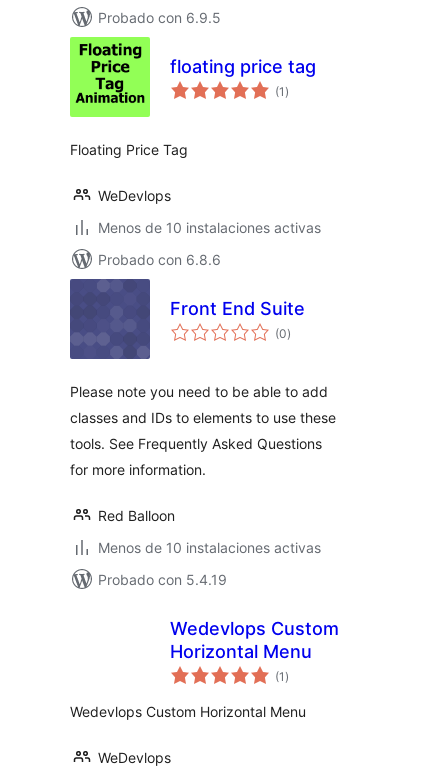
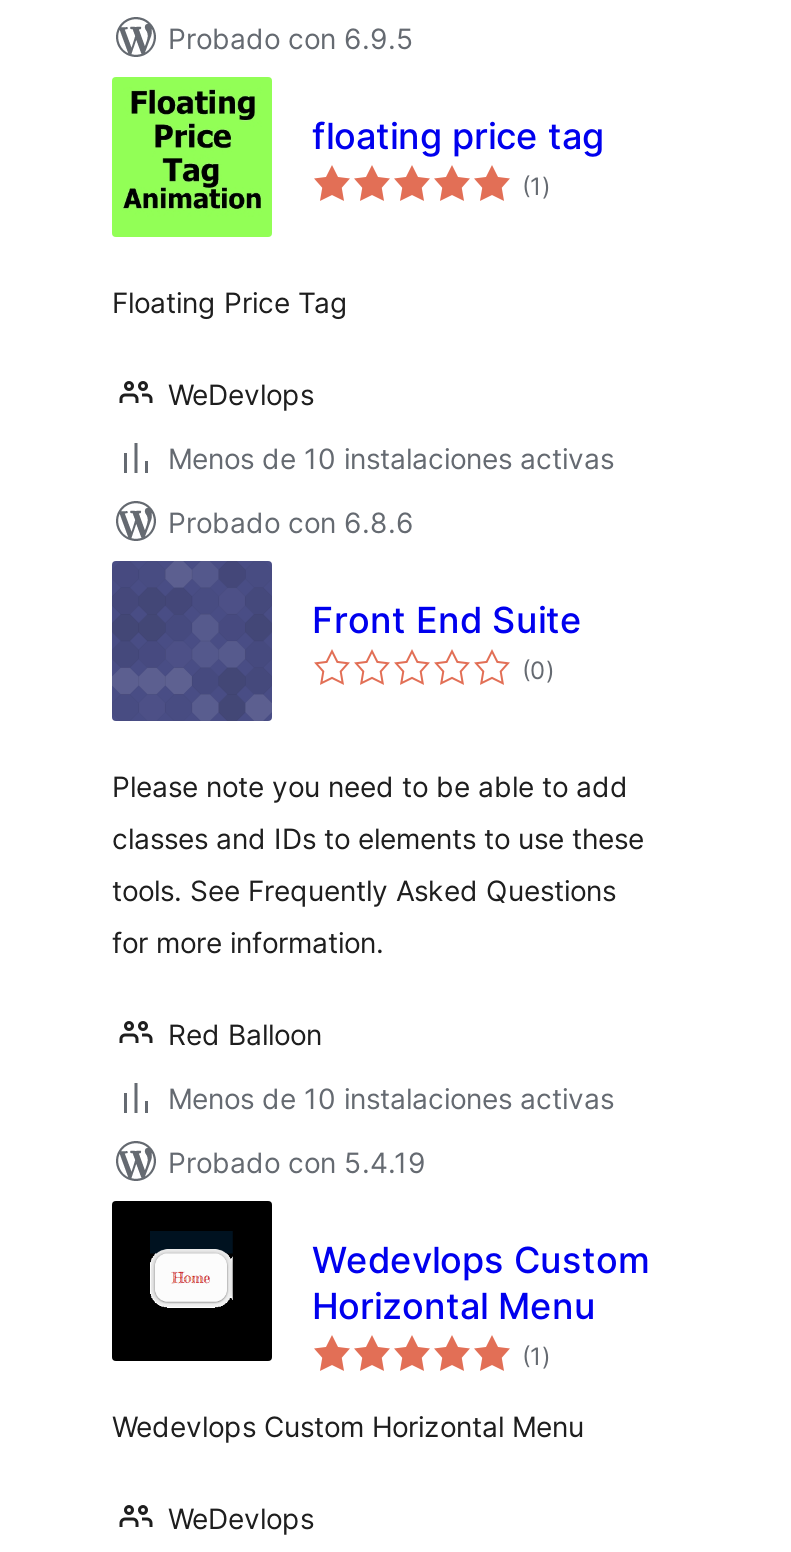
none -> [110,1199,274,1363] [image]

